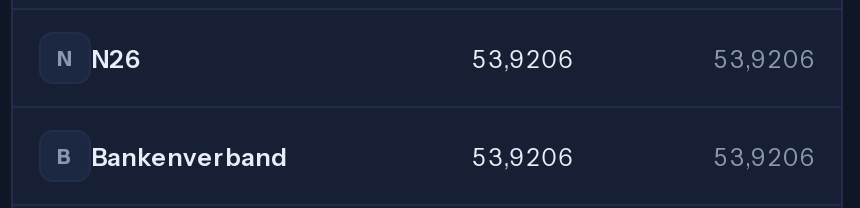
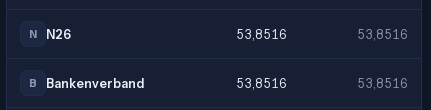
[471,43,573,73] 53,9206 -> [236,26,287,41] 53,8516
[713,43,815,73] 53,9206 -> [357,26,408,41] 53,8516
[471,141,573,171] 53,9206 -> [236,75,287,90] 53,8516
[713,141,815,171] 53,9206 -> [357,75,408,90] 53,8516

